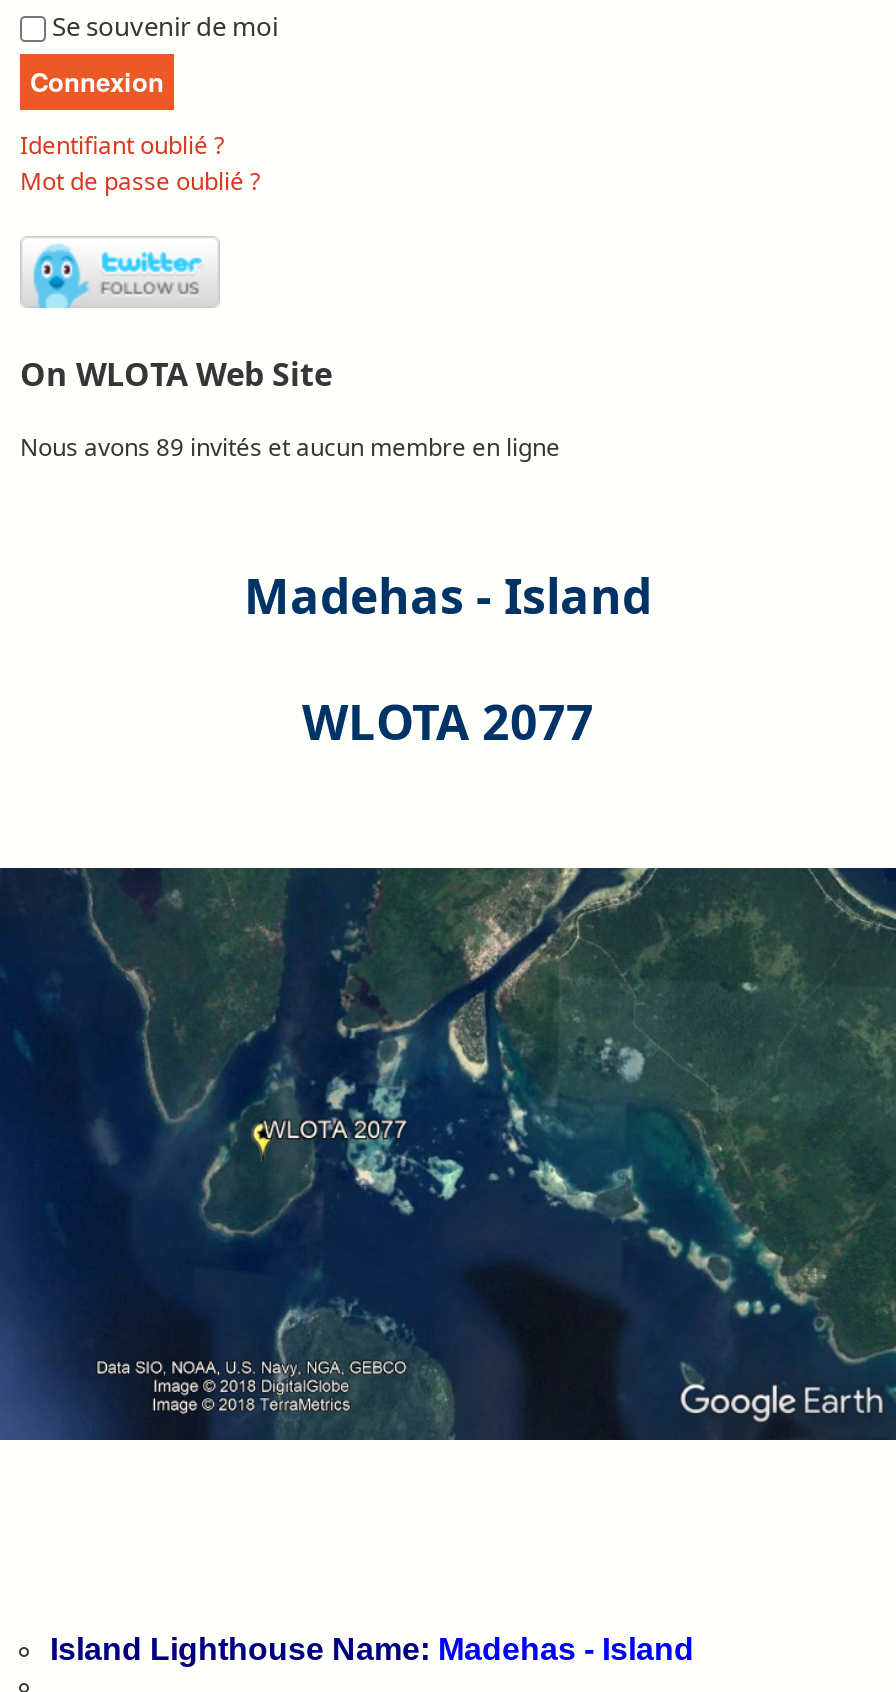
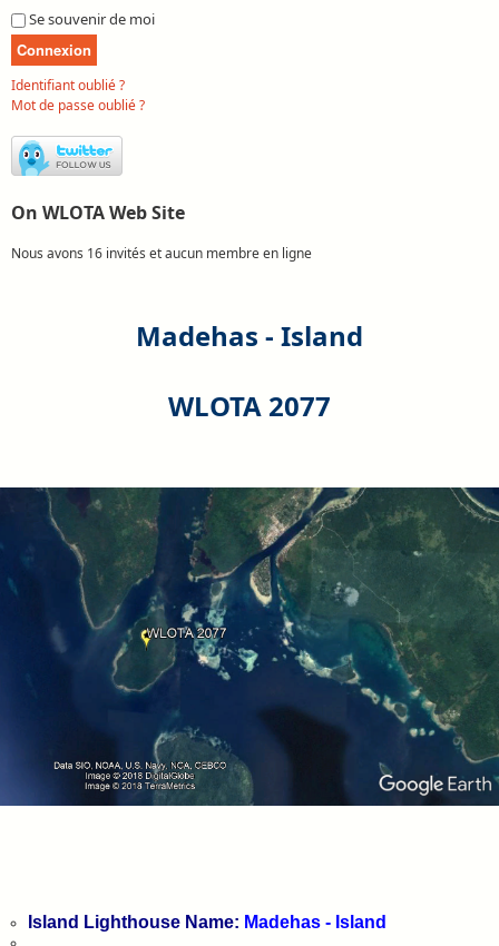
[20,430,560,464] Nous avons 89 invités et aucun membre en ligne -> [11,244,312,263] Nous avons 16 invités et aucun membre en ligne

